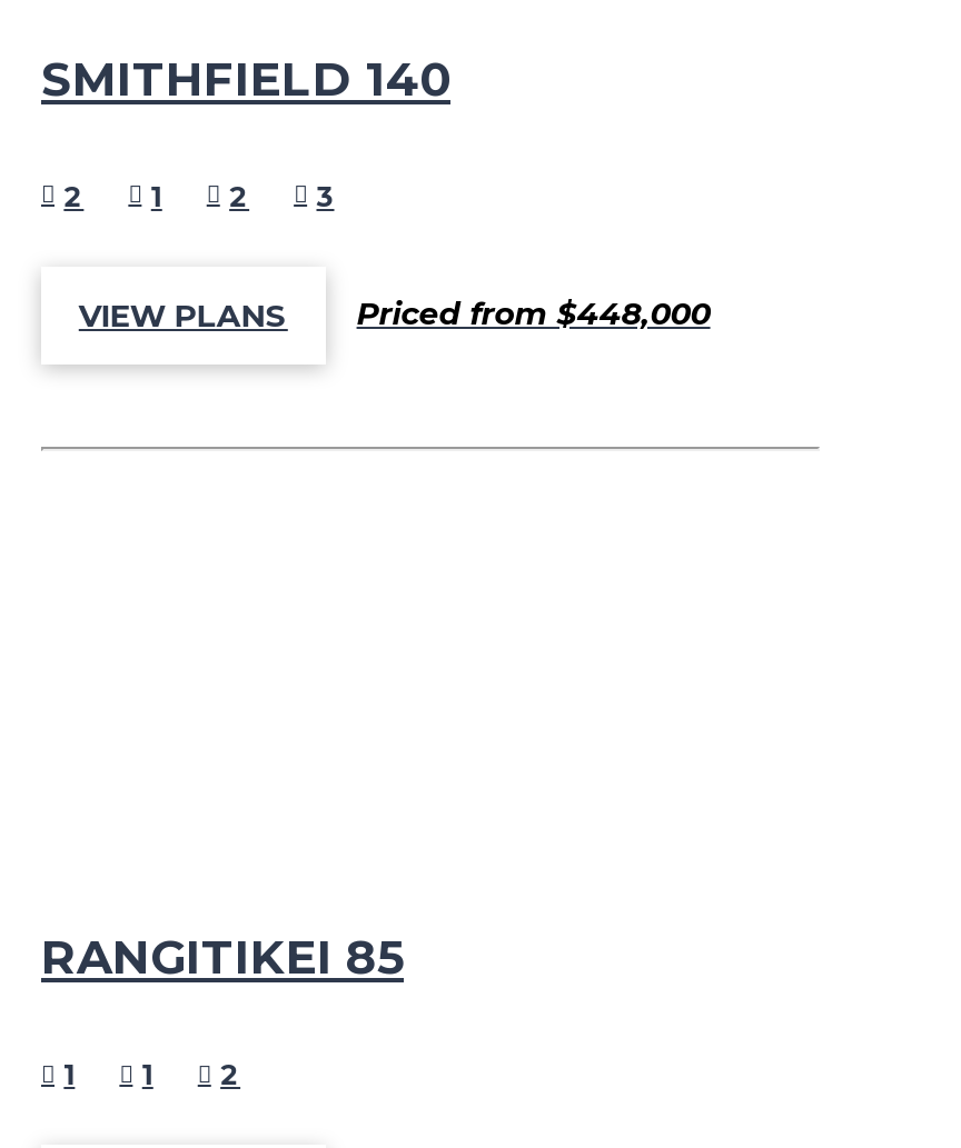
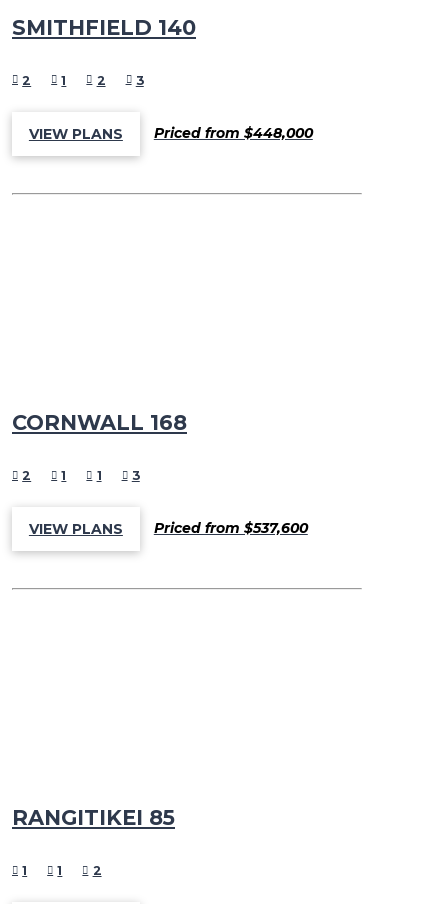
none -> [12,410,308,538] CORNWALL 168 | 2 | 1 | 1 | 3 | VIEW PLANS | Priced from $537,600

